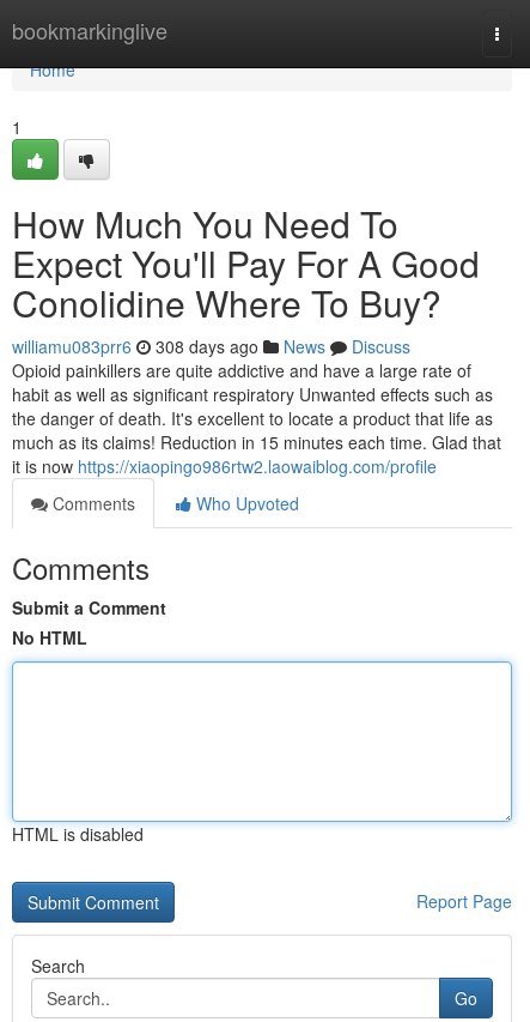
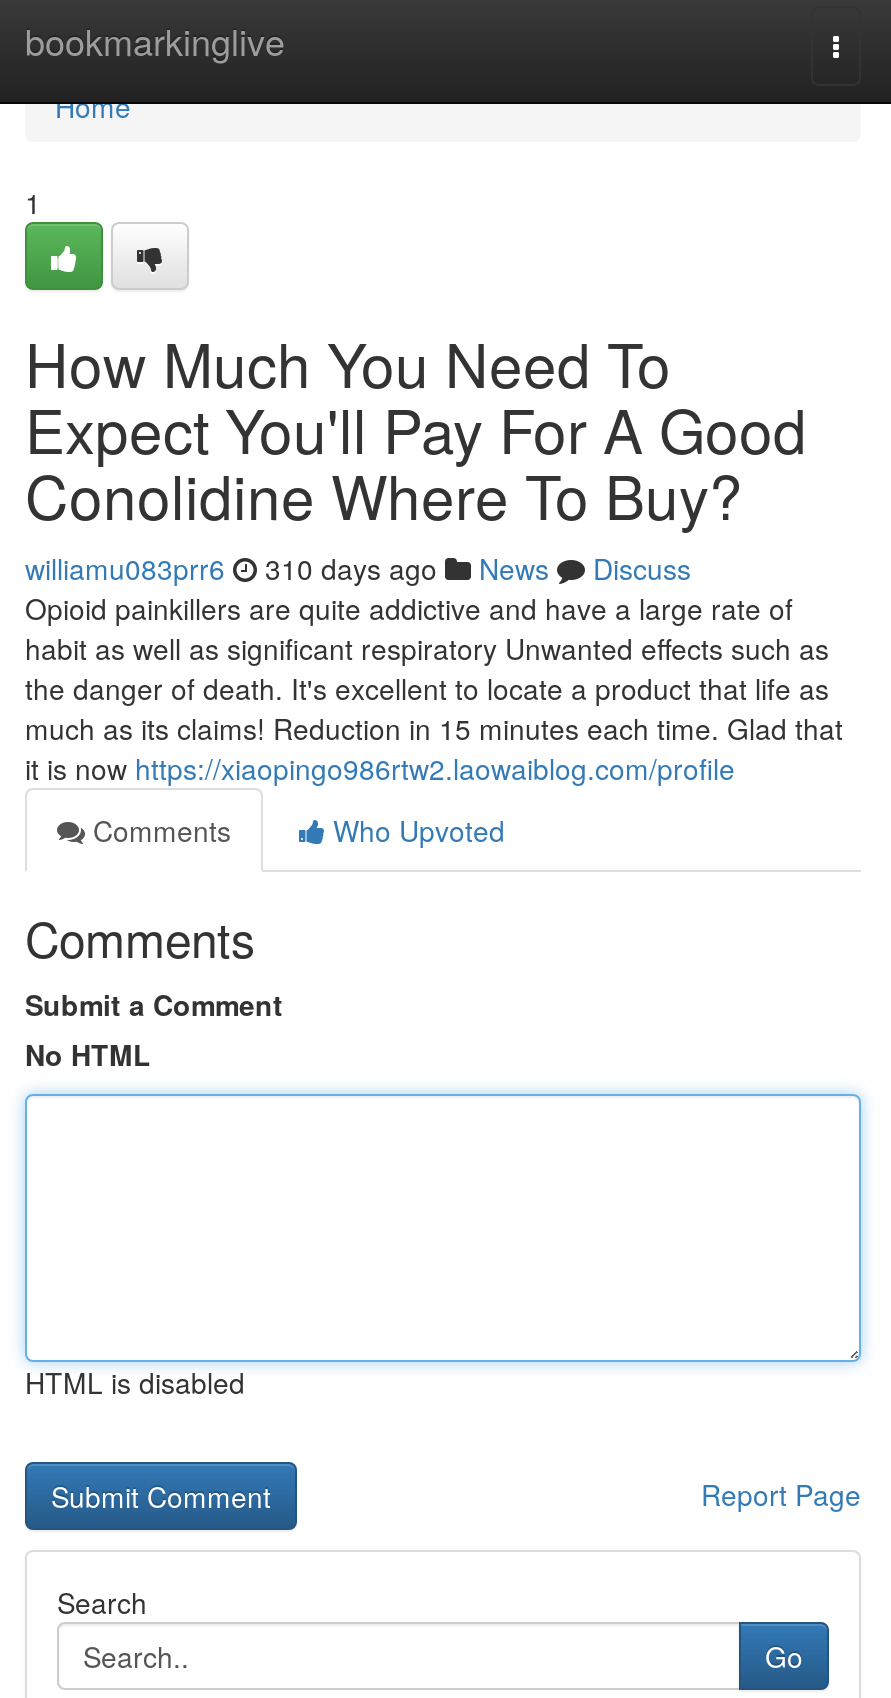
[12,334,410,358] williamu083prr6 308 days ago News Discuss -> [25,548,691,588] williamu083prr6 310 days ago News Discuss

